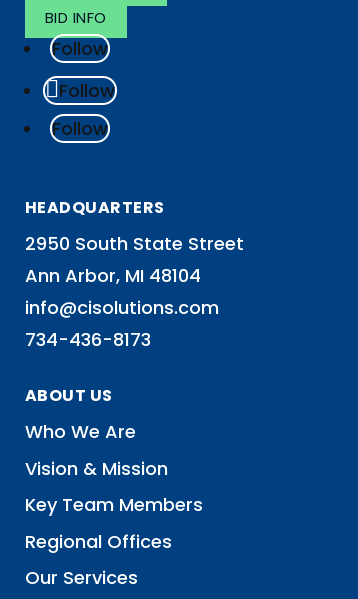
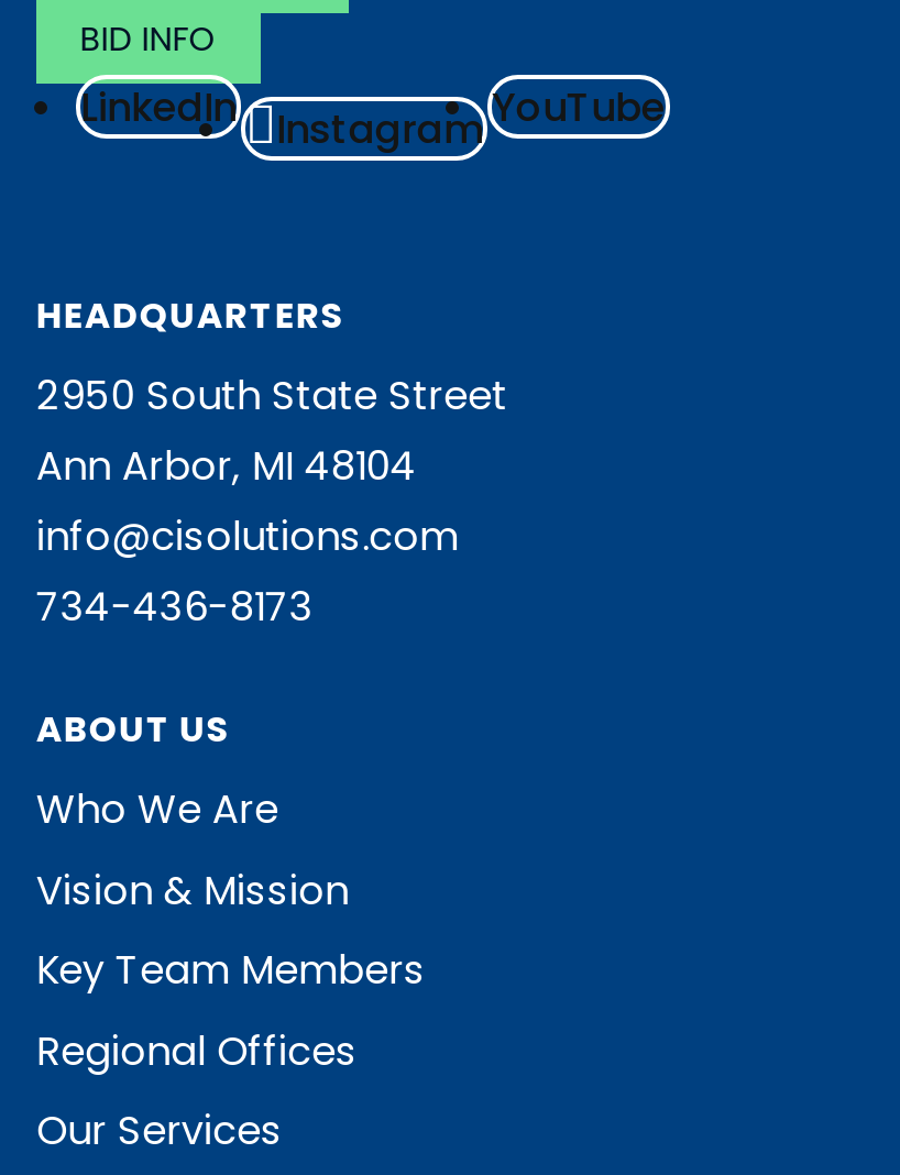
[52,36,115,141] Follow | Follow | Follow -> [80,79,665,156] LinkedIn | Instagram YouTube

